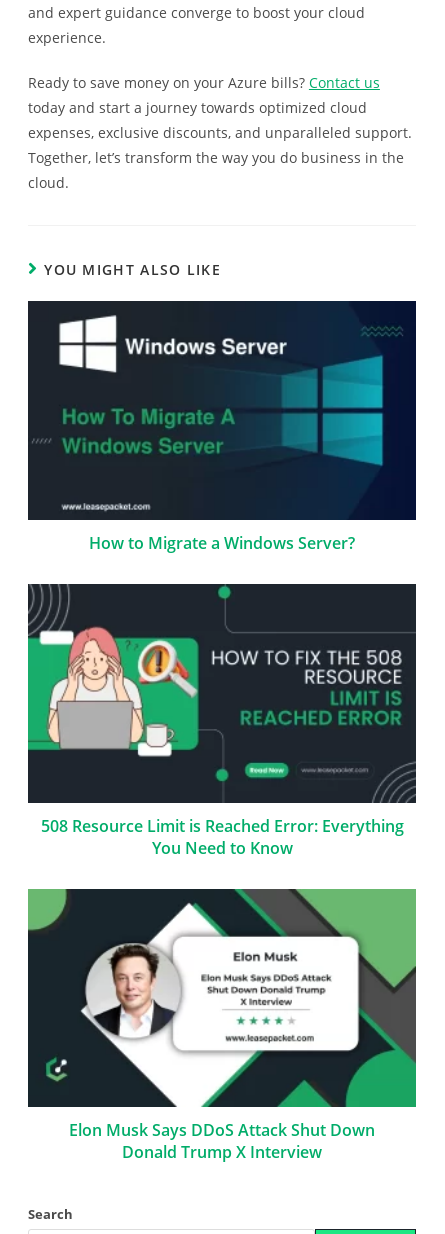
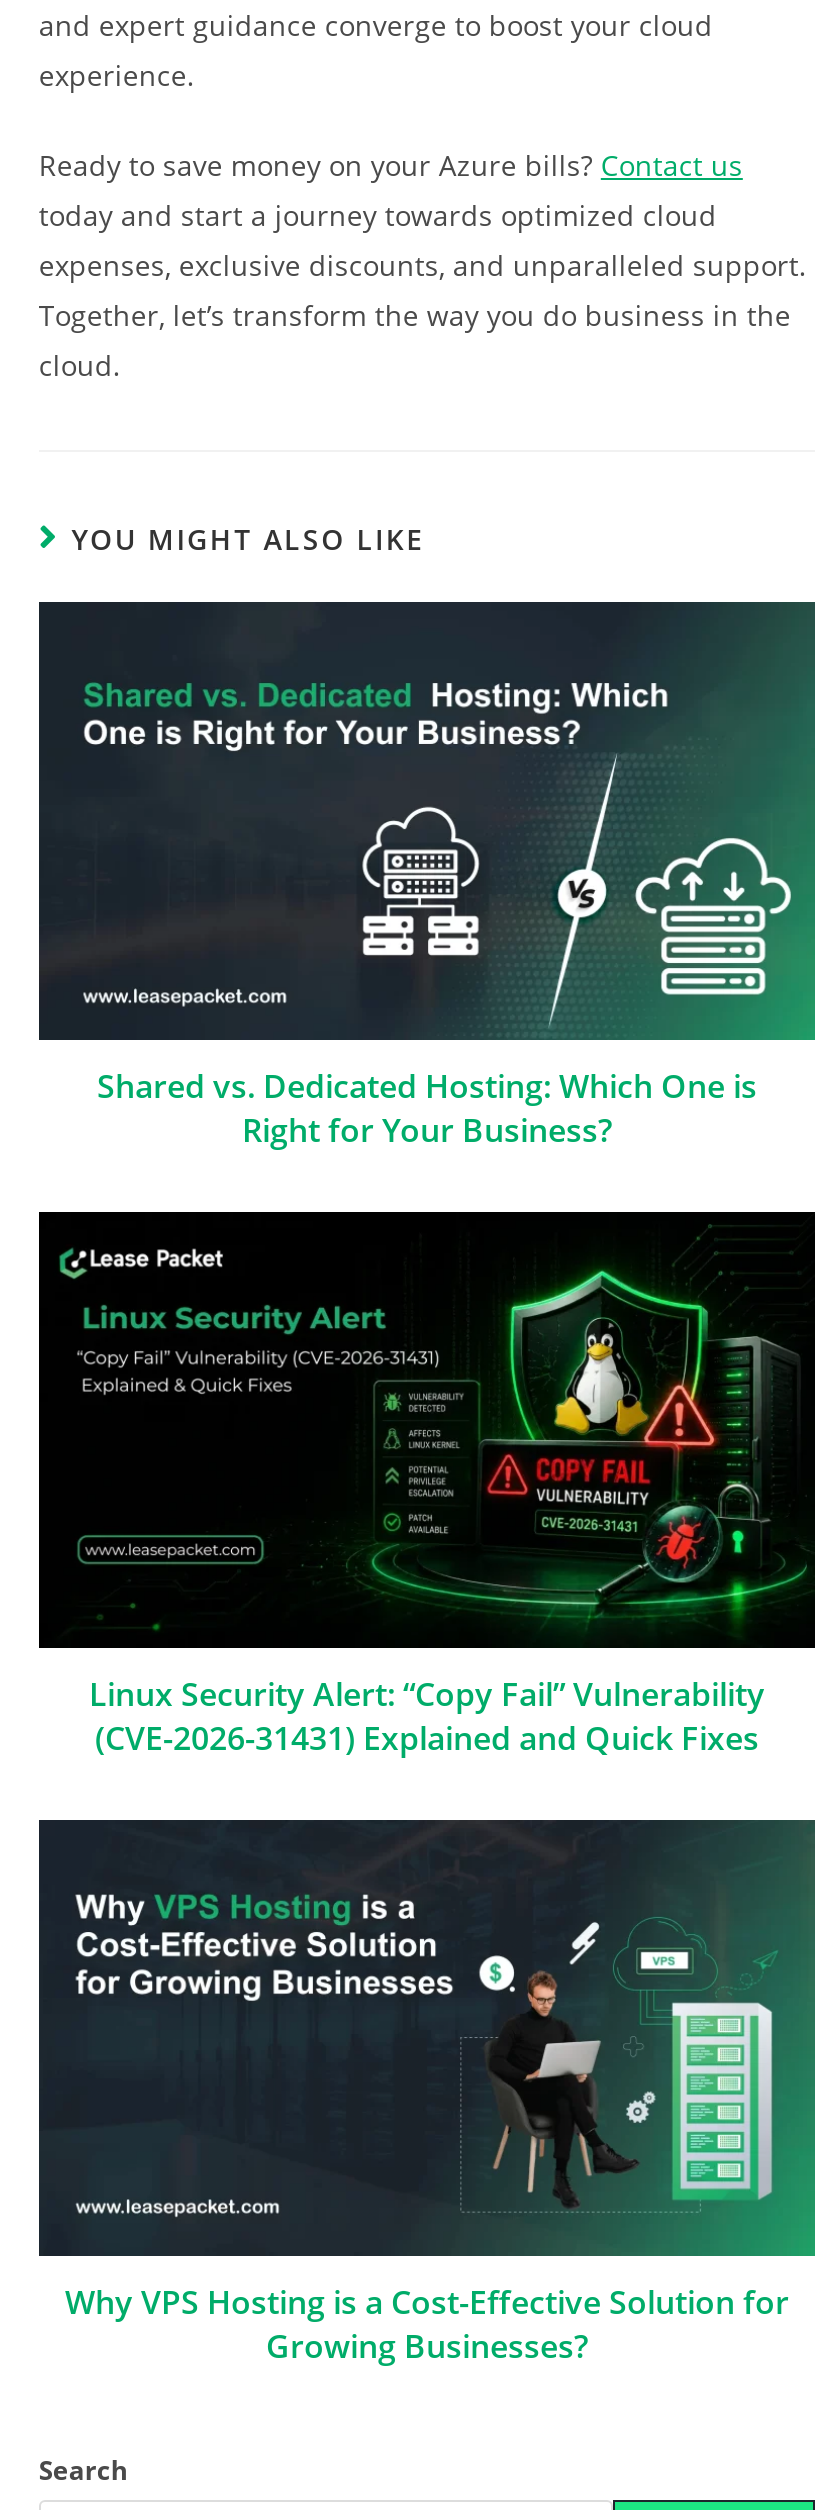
[37,301,417,554] [image] | How to Migrate a Windows Server? -> [83,602,817,1151] [image] | Shared vs. Dedicated Hosting: Which One is | Right for Your Business?
[27,584,416,859] [image] | 508 Resource Limit is Reached Error: Everything | You Need to Know -> [37,1212,815,1760] [image] | Linux Security Alert: “Copy Fail” Vulnerability | (CVE-2026-31431) Explained and Quick Fixes
[27,888,417,1163] [image] | Elon Musk Says DDoS Attack Shut Down | Donald Trump X Interview -> [37,1818,817,2369] [image] | Why VPS Hosting is a Cost-Effective Solution for | Growing Businesses?

